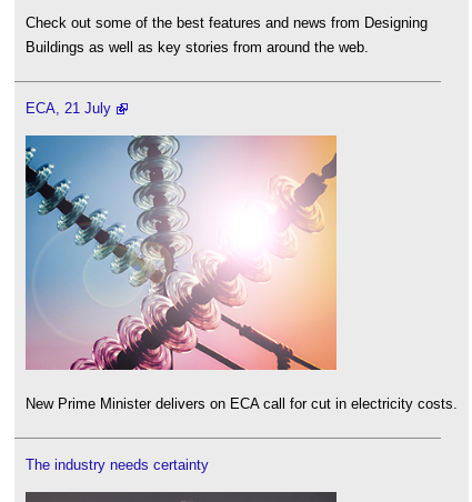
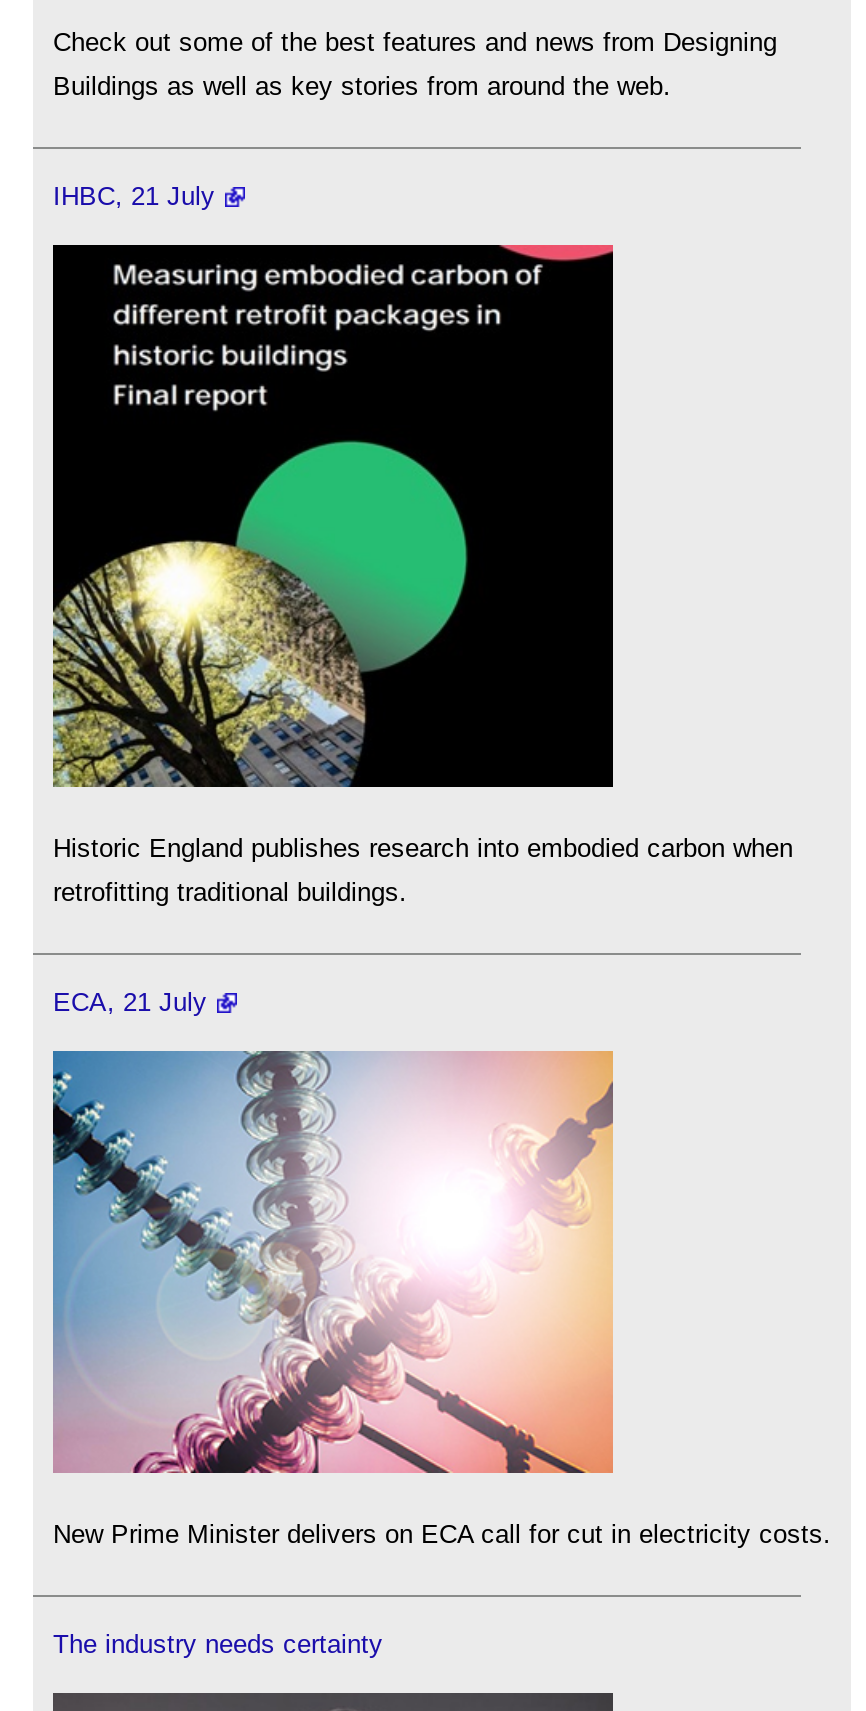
none -> [51,243,793,907] [image] | Historic England publishes research into embodied carbon when | retrofitting traditional buildings.
none -> [53,182,215,212] IHBC, 21 July

